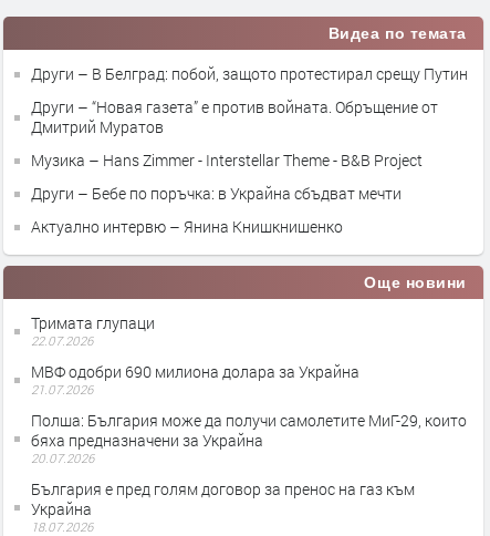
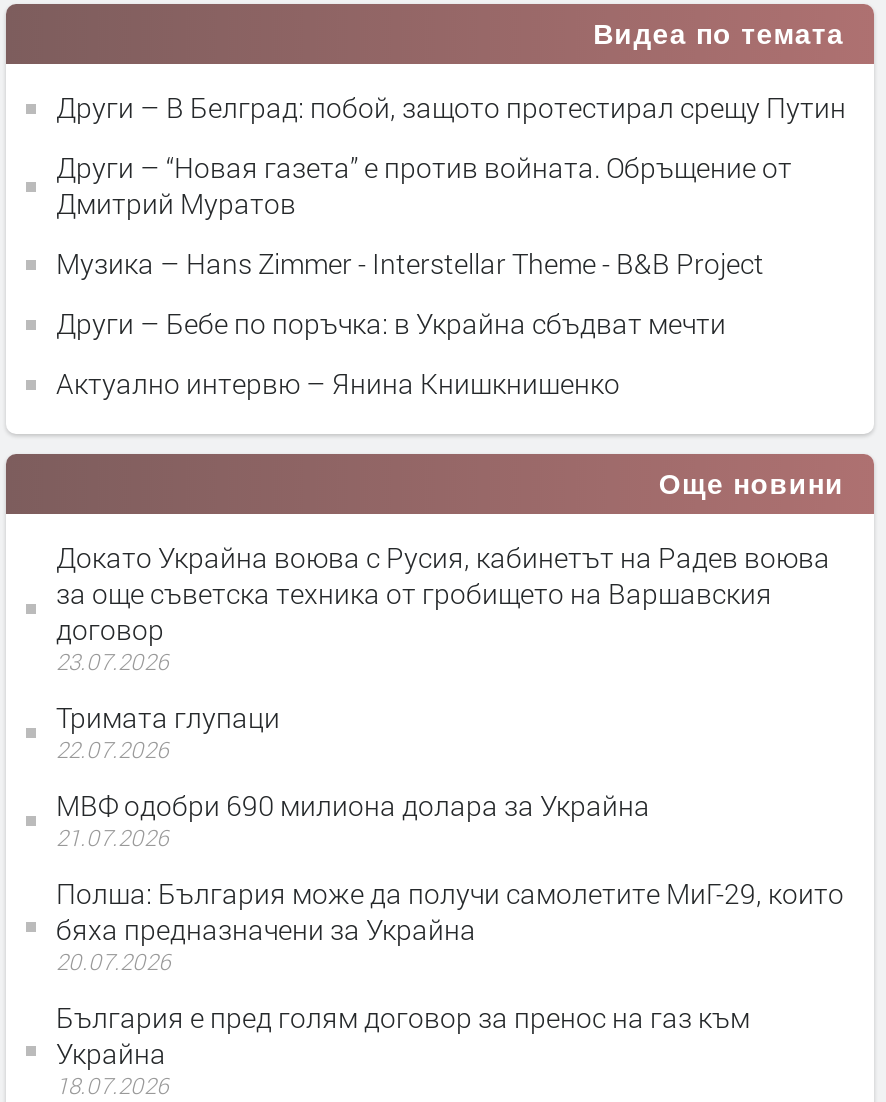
none -> [56,538,830,676] Докато Украйна воюва с Русия, кабинетът на Радев воюва | за още съветска техника от гробището на Варшавския | договор | 23.07.2026

